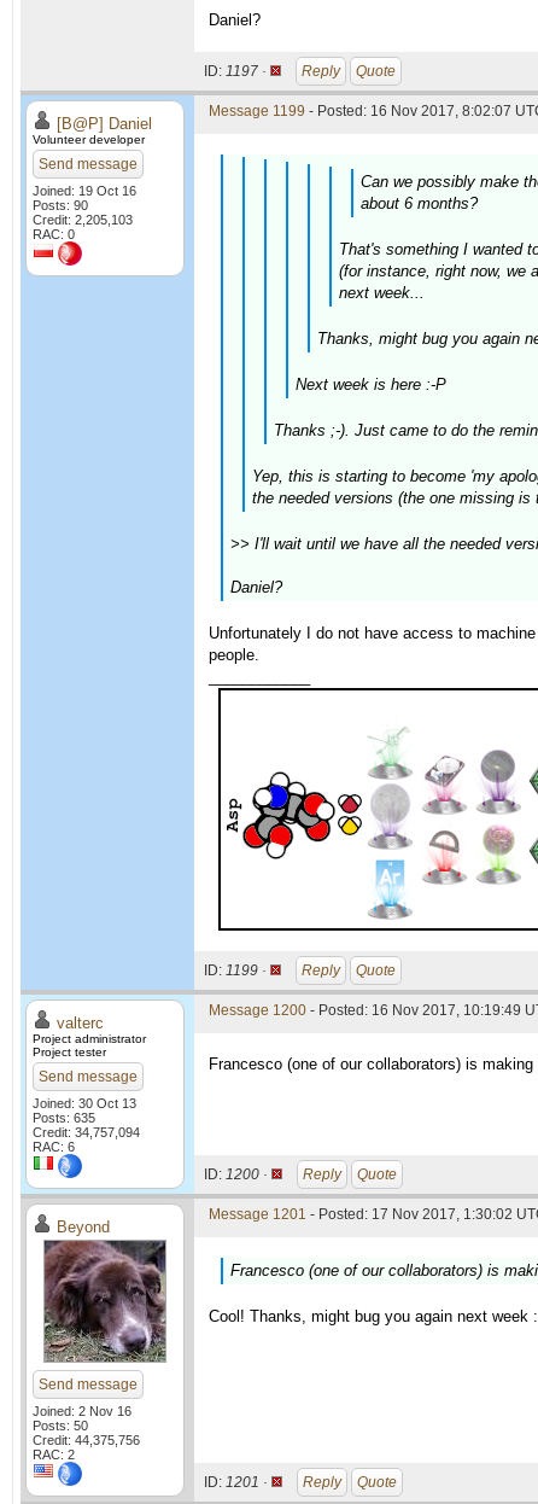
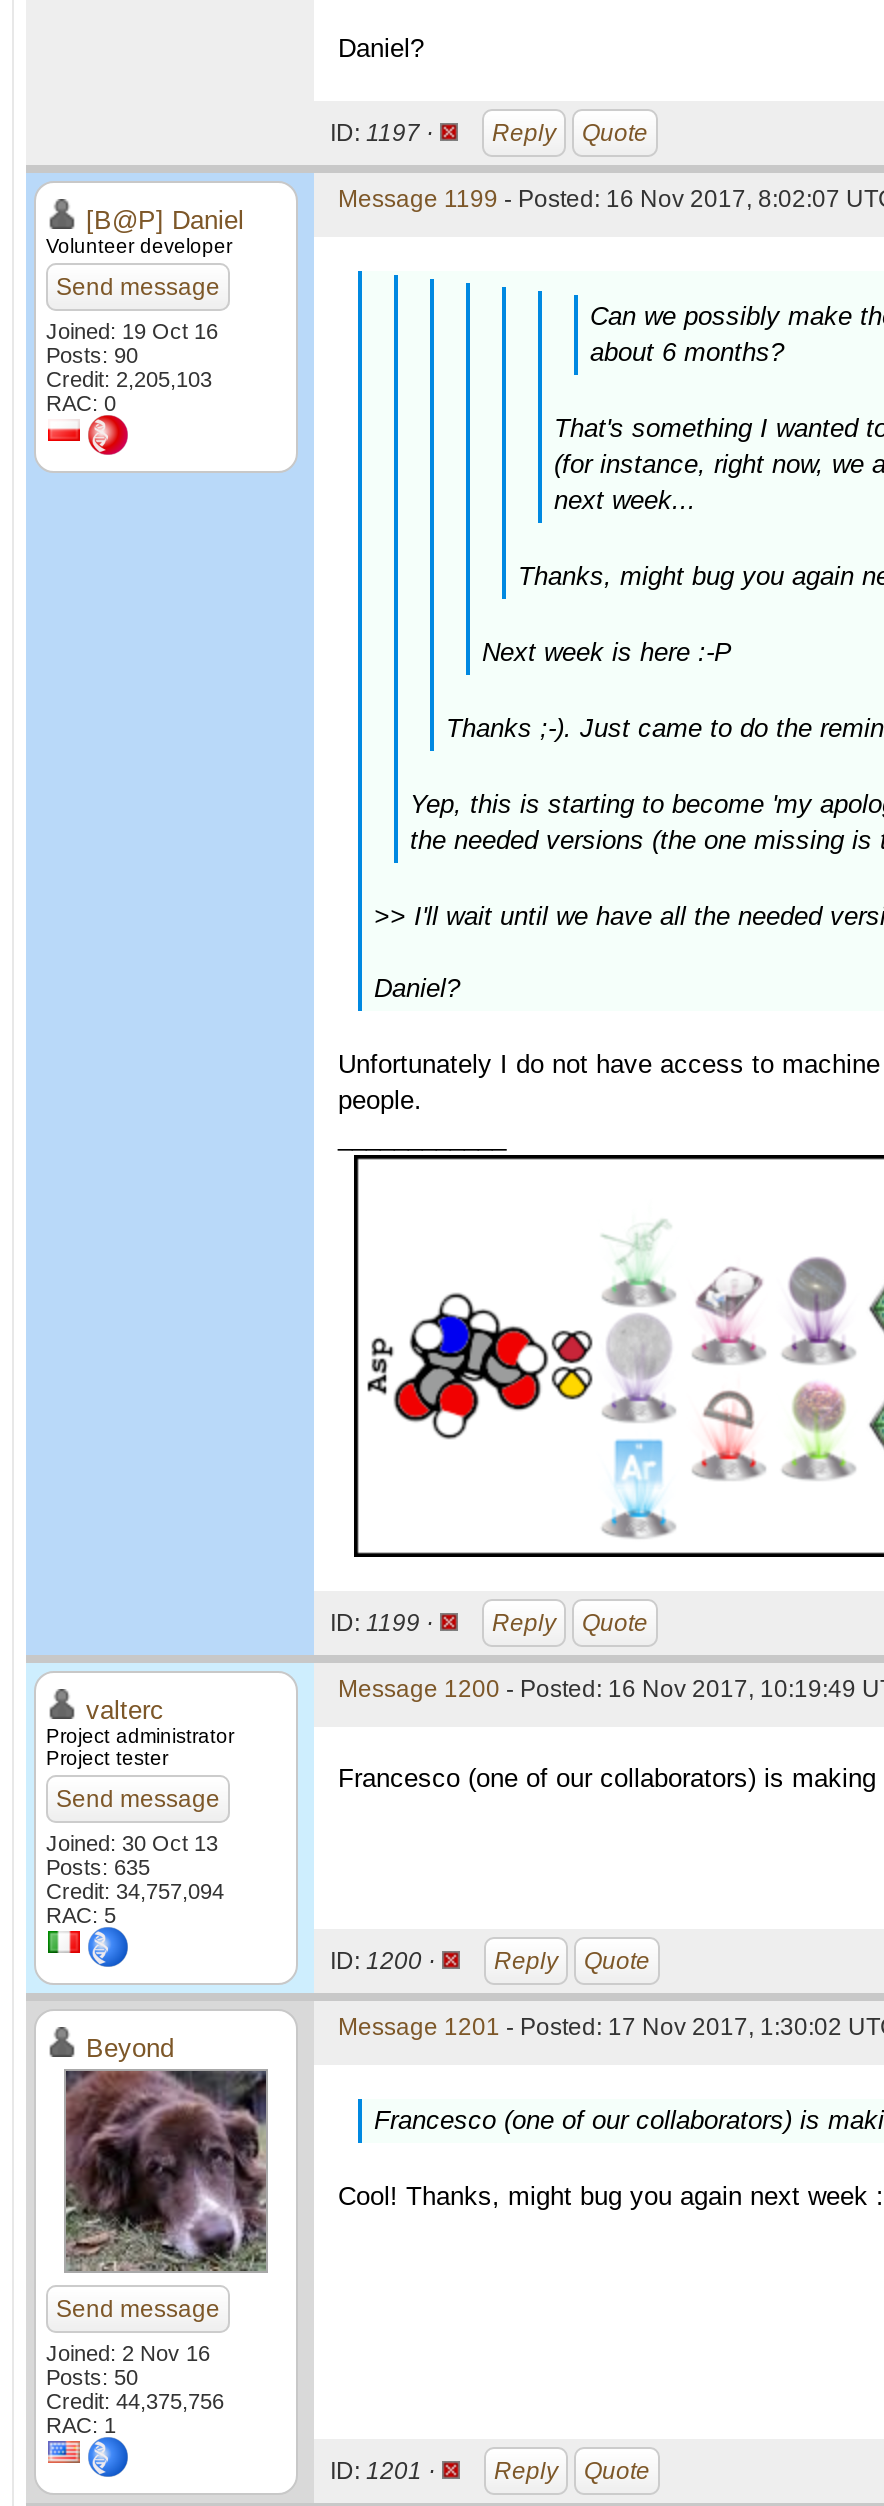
[33,1139,75,1154] RAC: 6 -> [46,1903,116,1927] RAC: 5
[33,1447,75,1462] RAC: 2 -> [46,2413,116,2437] RAC: 1

